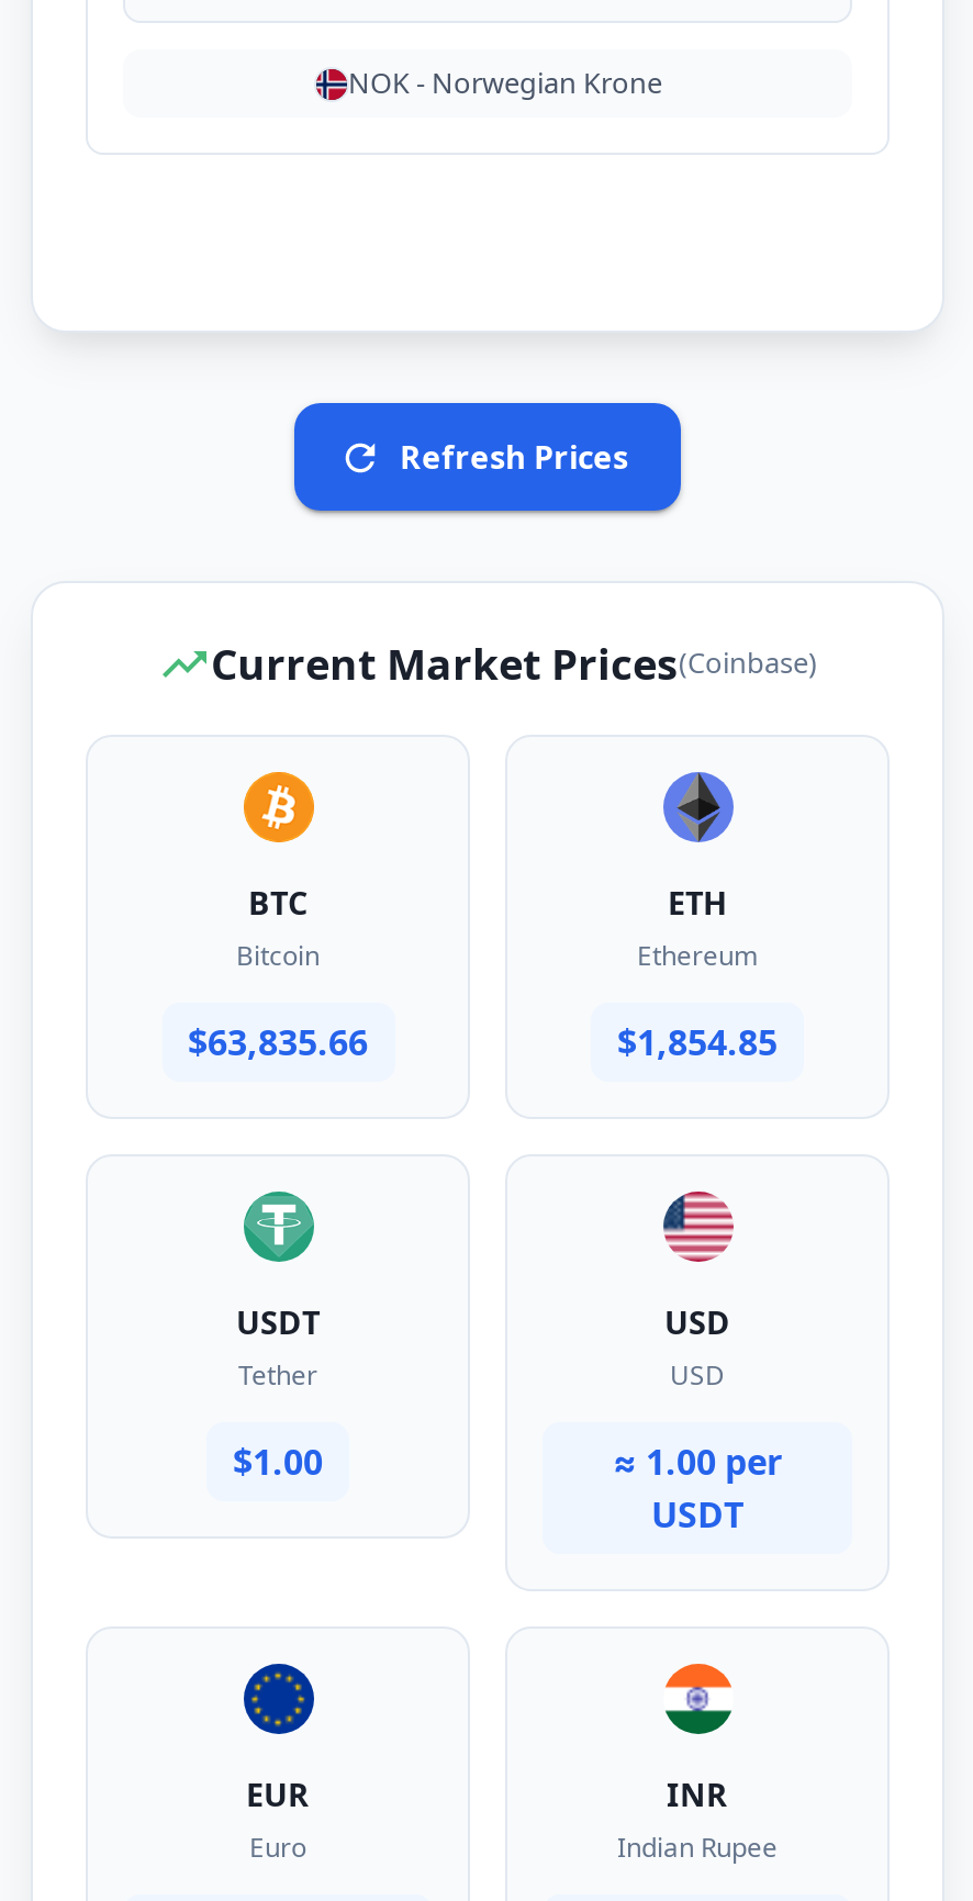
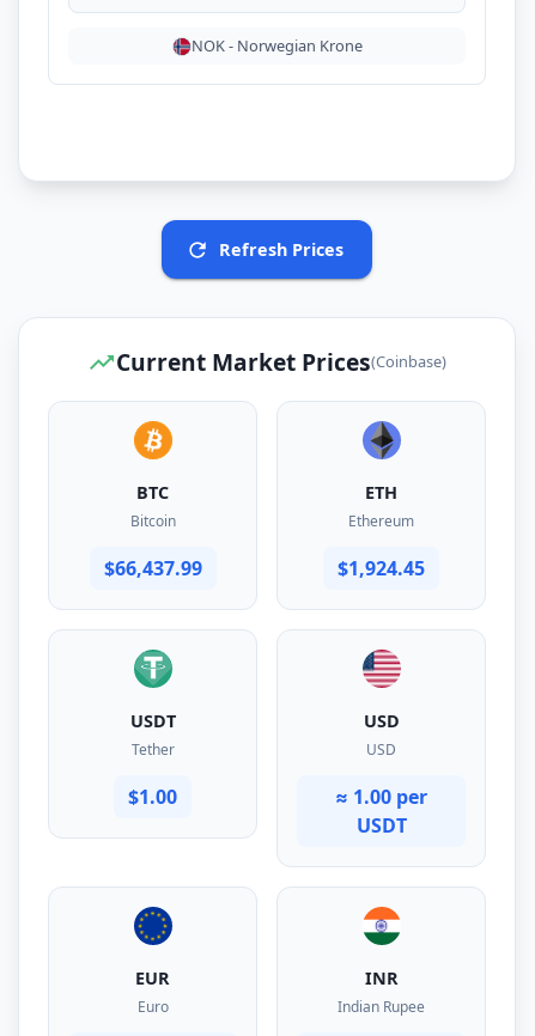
[188,1019,368,1067] $63,835.66 -> [104,556,202,582] $66,437.99
[617,1019,778,1067] $1,854.85 -> [338,556,425,582] $1,924.45

